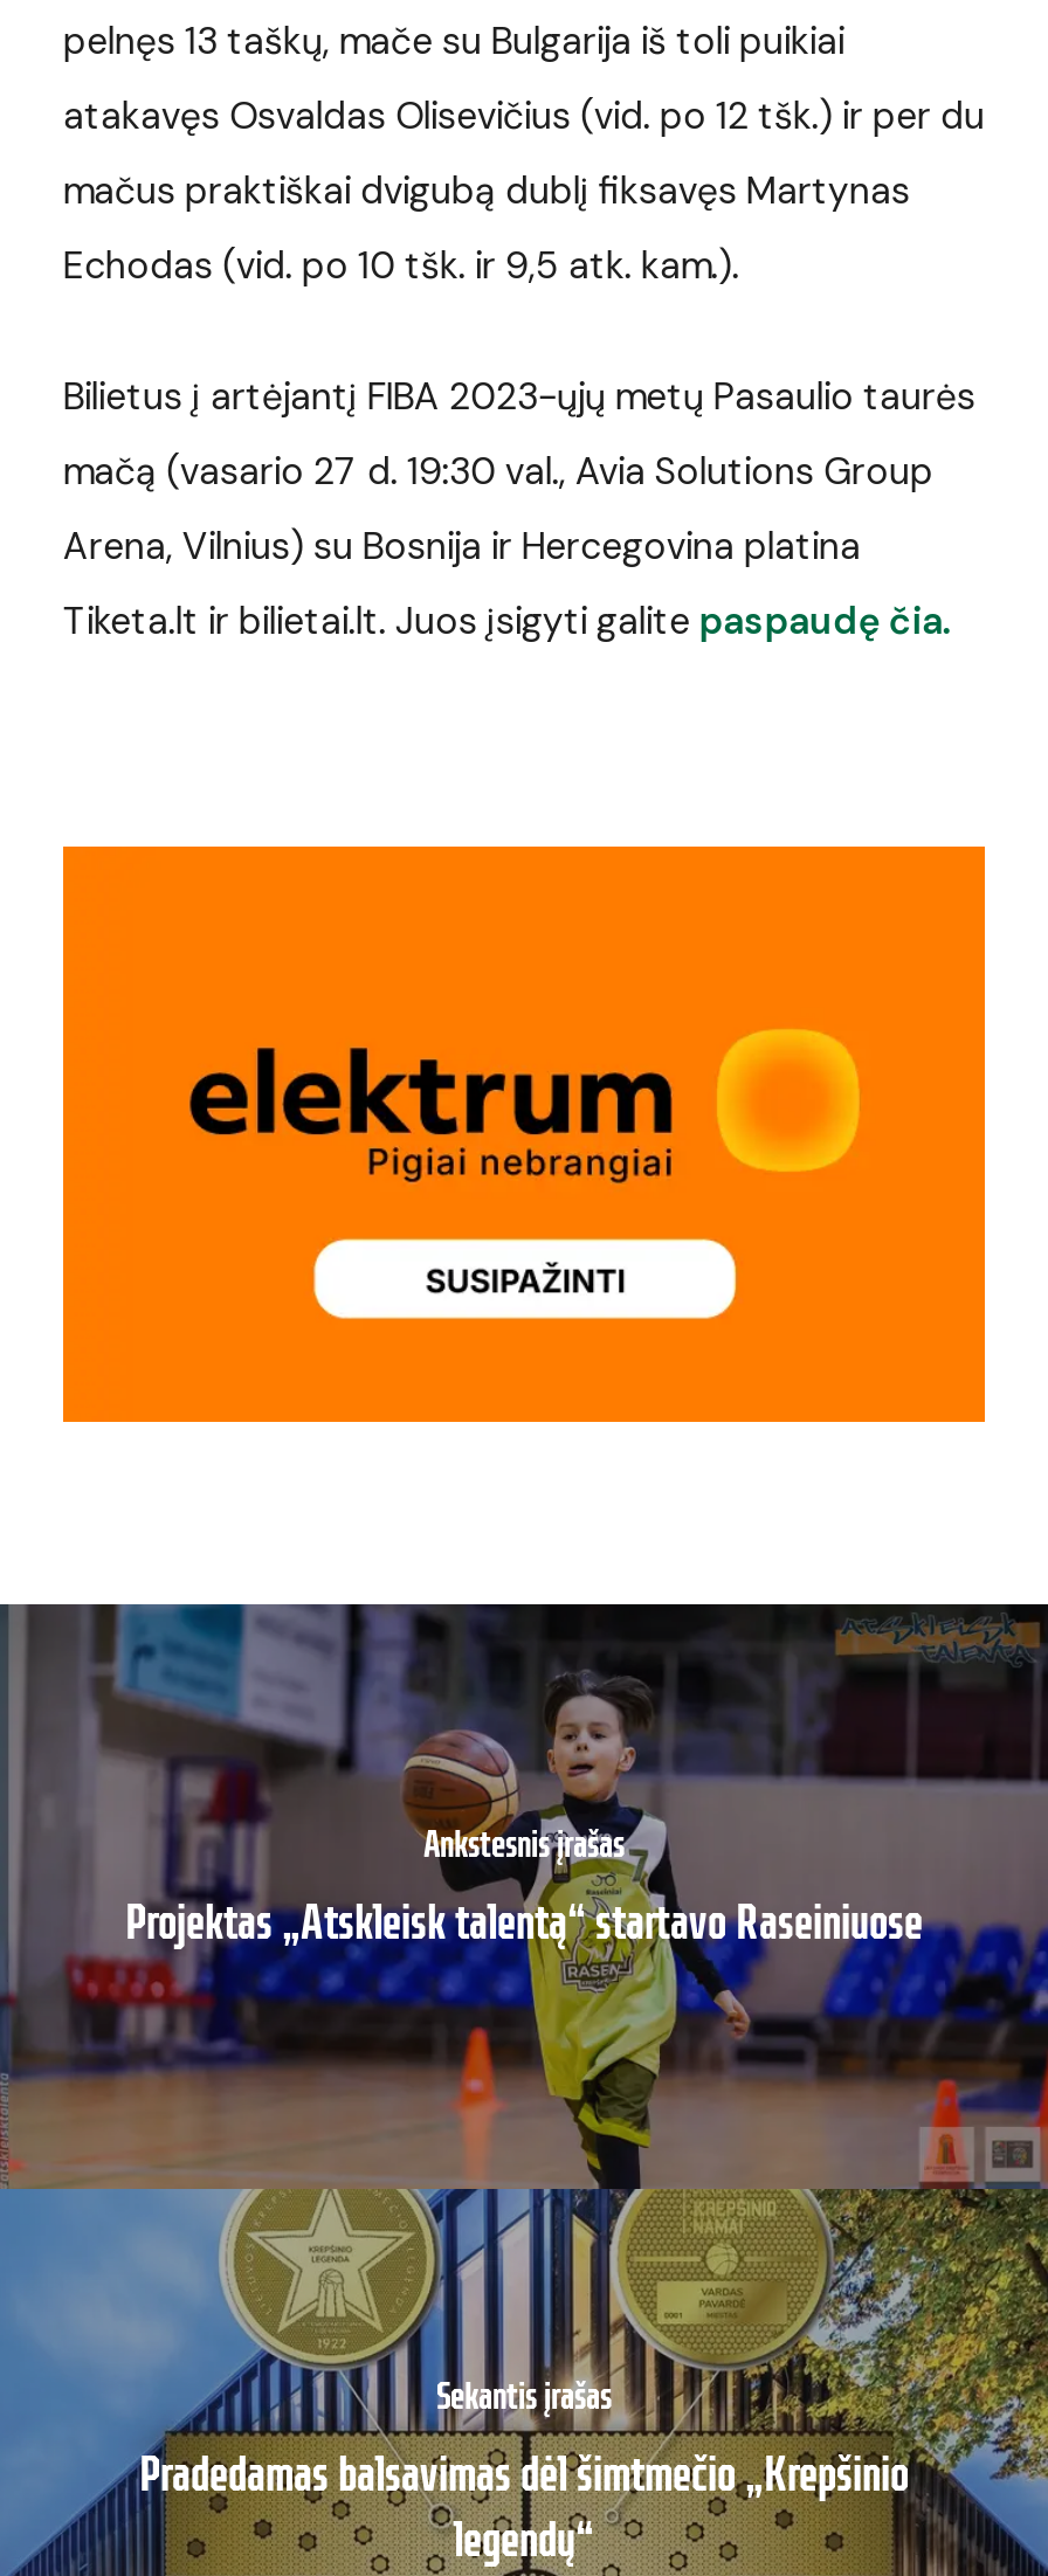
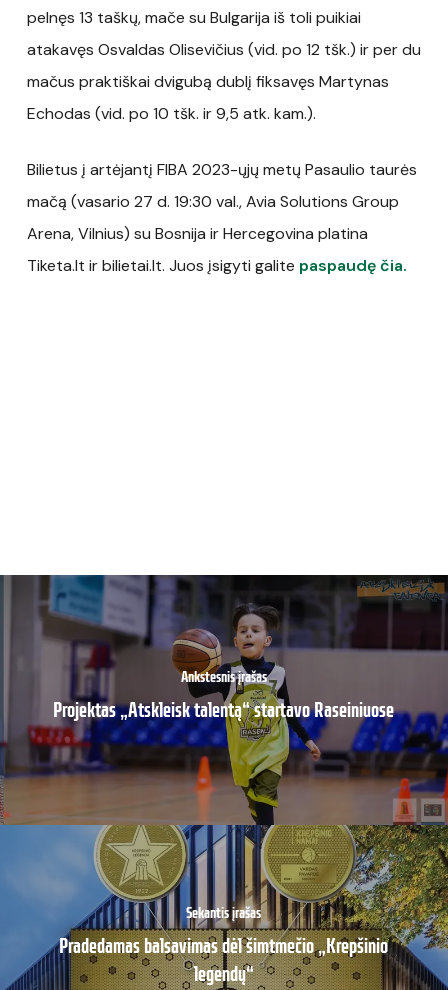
[61,844,987,1427] [image] -> none

